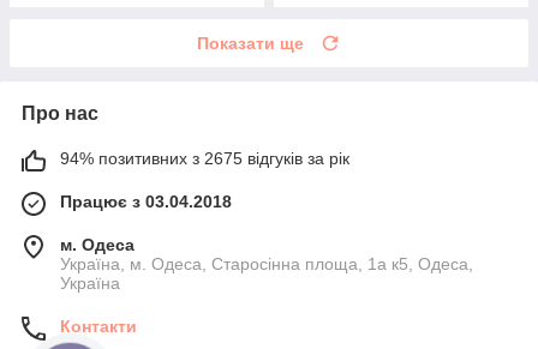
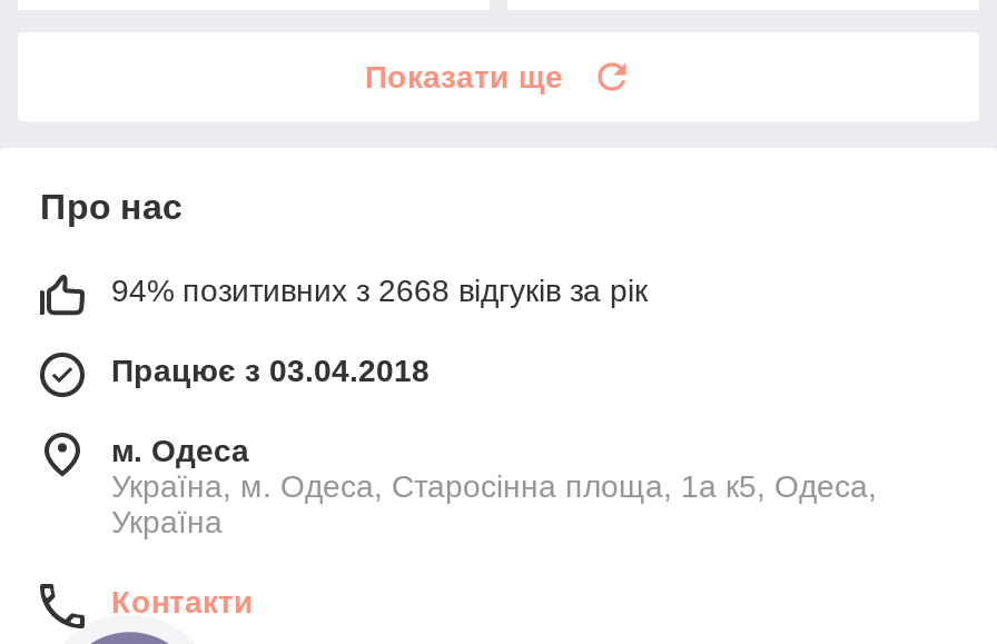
[60,149,349,168] 94% позитивних з 2675 відгуків за рік -> [111,273,648,309] 94% позитивних з 2668 відгуків за рік

